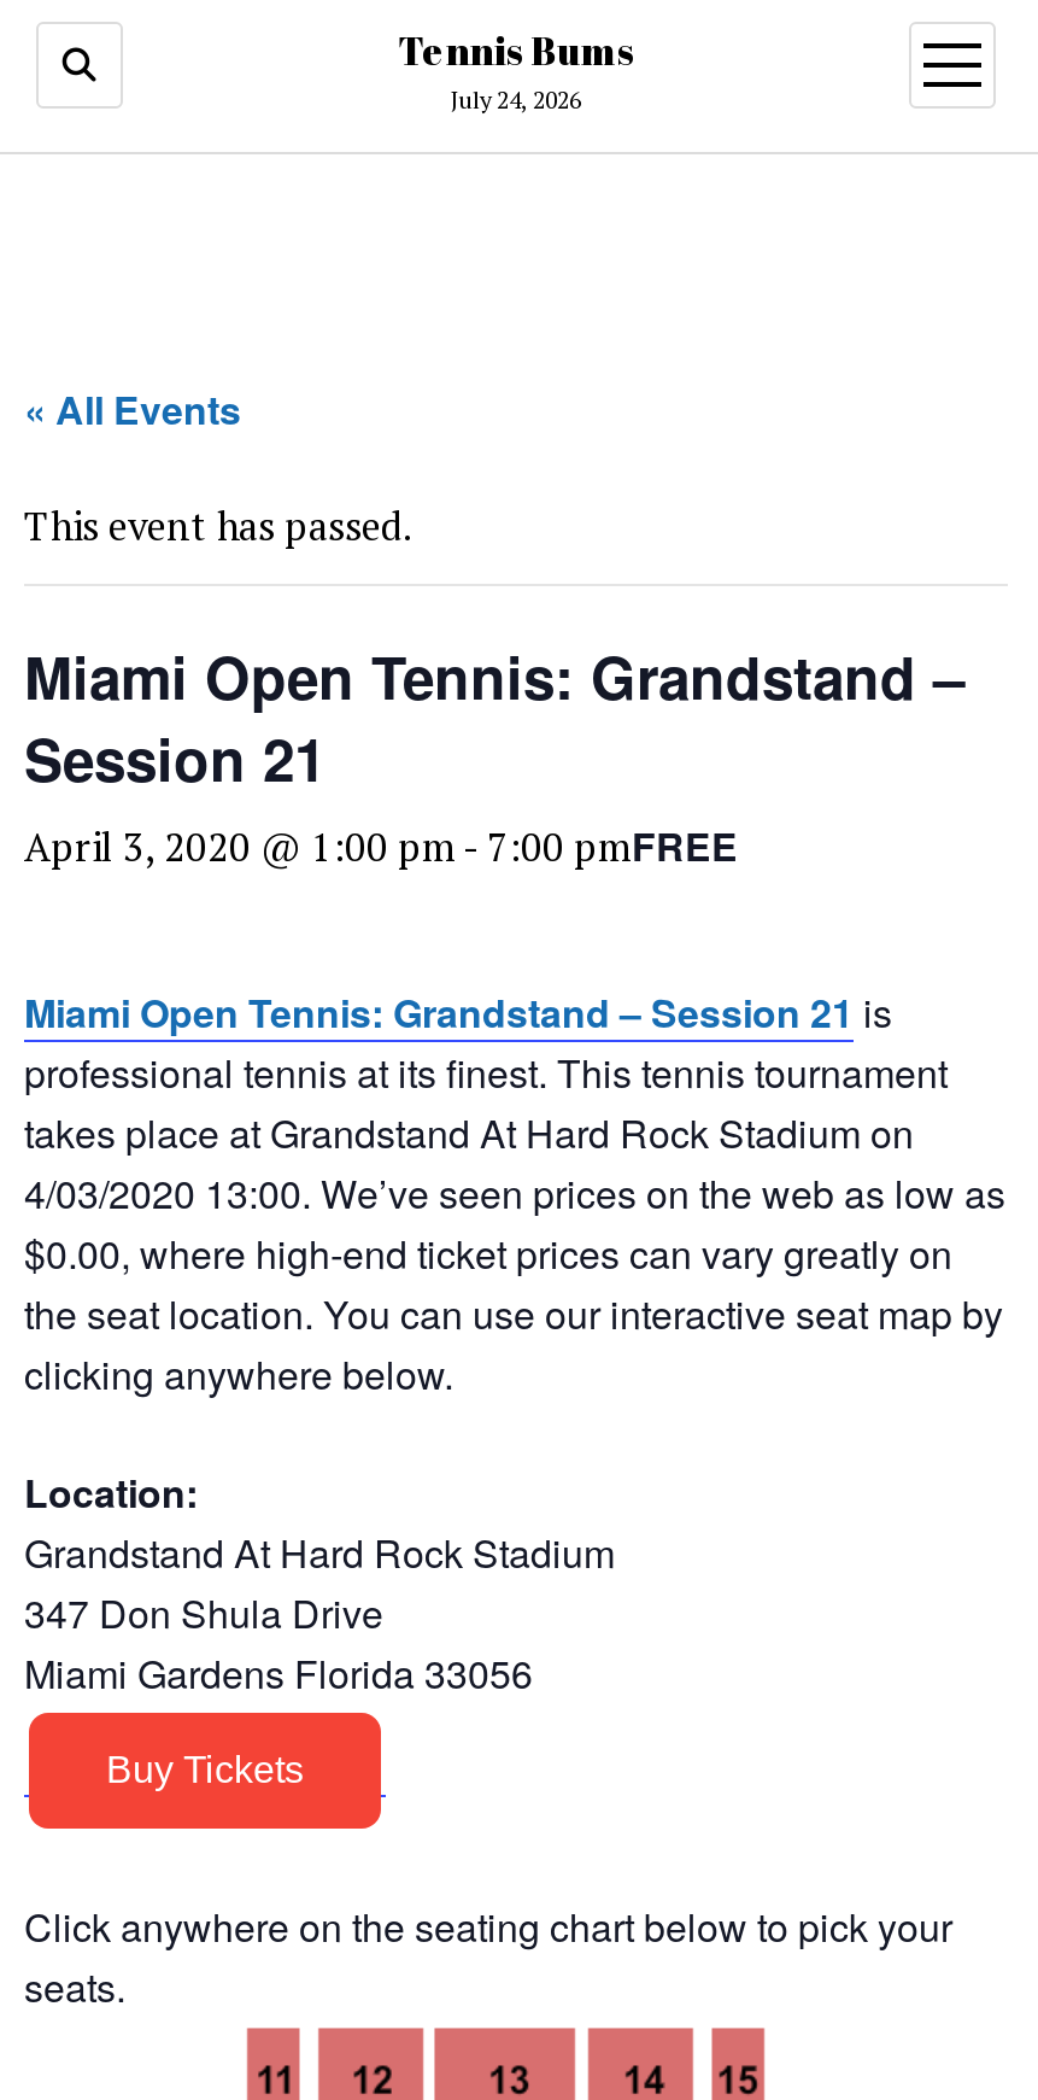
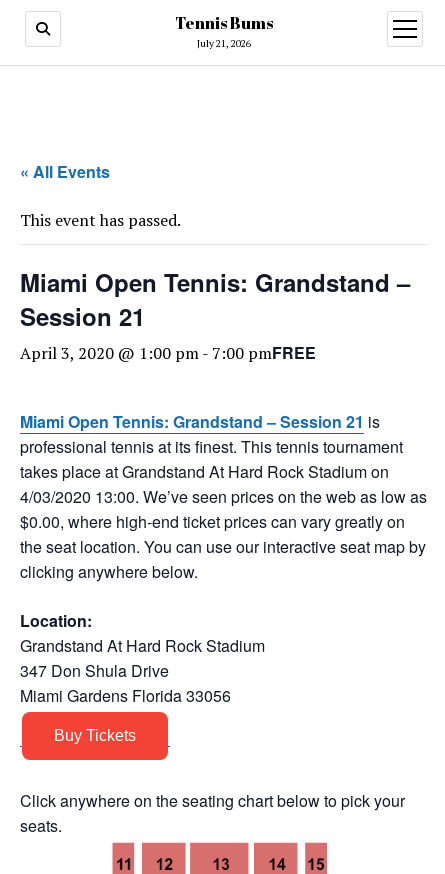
[451,84,581,116] July 24, 2026 -> [197,37,251,50] July 21, 2026

